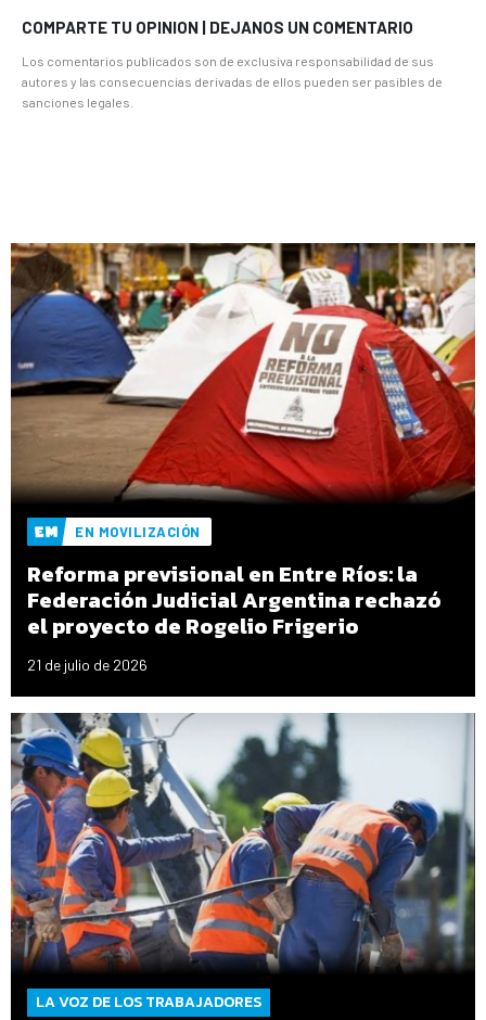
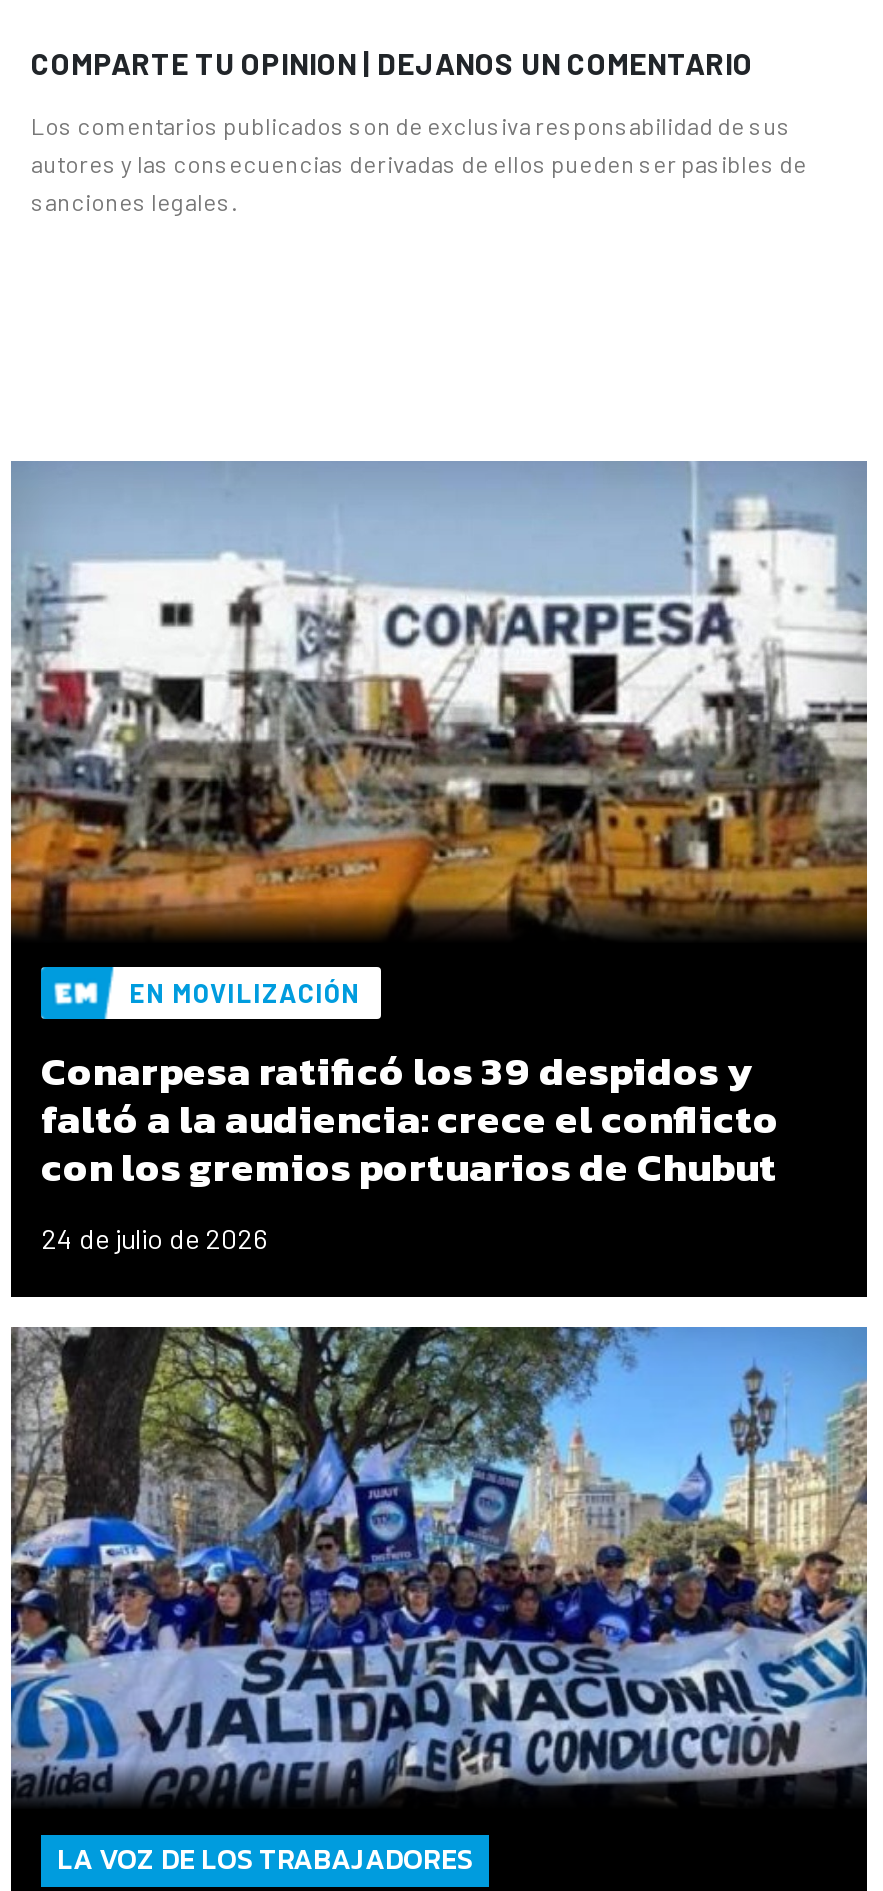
[10,242,476,500] [image] -> [9,459,869,935] [image]
[27,558,442,674] Reforma previsional en Entre Ríos: la | Federación Judicial Argentina rechazó | el proyecto de Rogelio Frigerio | 21 de julio de 2026 -> [41,1041,779,1255] Conarpesa ratificó los 39 despidos y | faltó a la audiencia: crece el conflicto | con los gremios portuarios de Chubut | 24 de julio de 2026
[10,712,476,971] [image] -> [9,1325,869,1801] [image]

